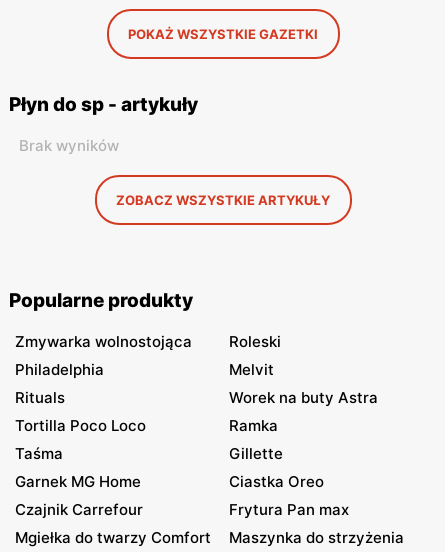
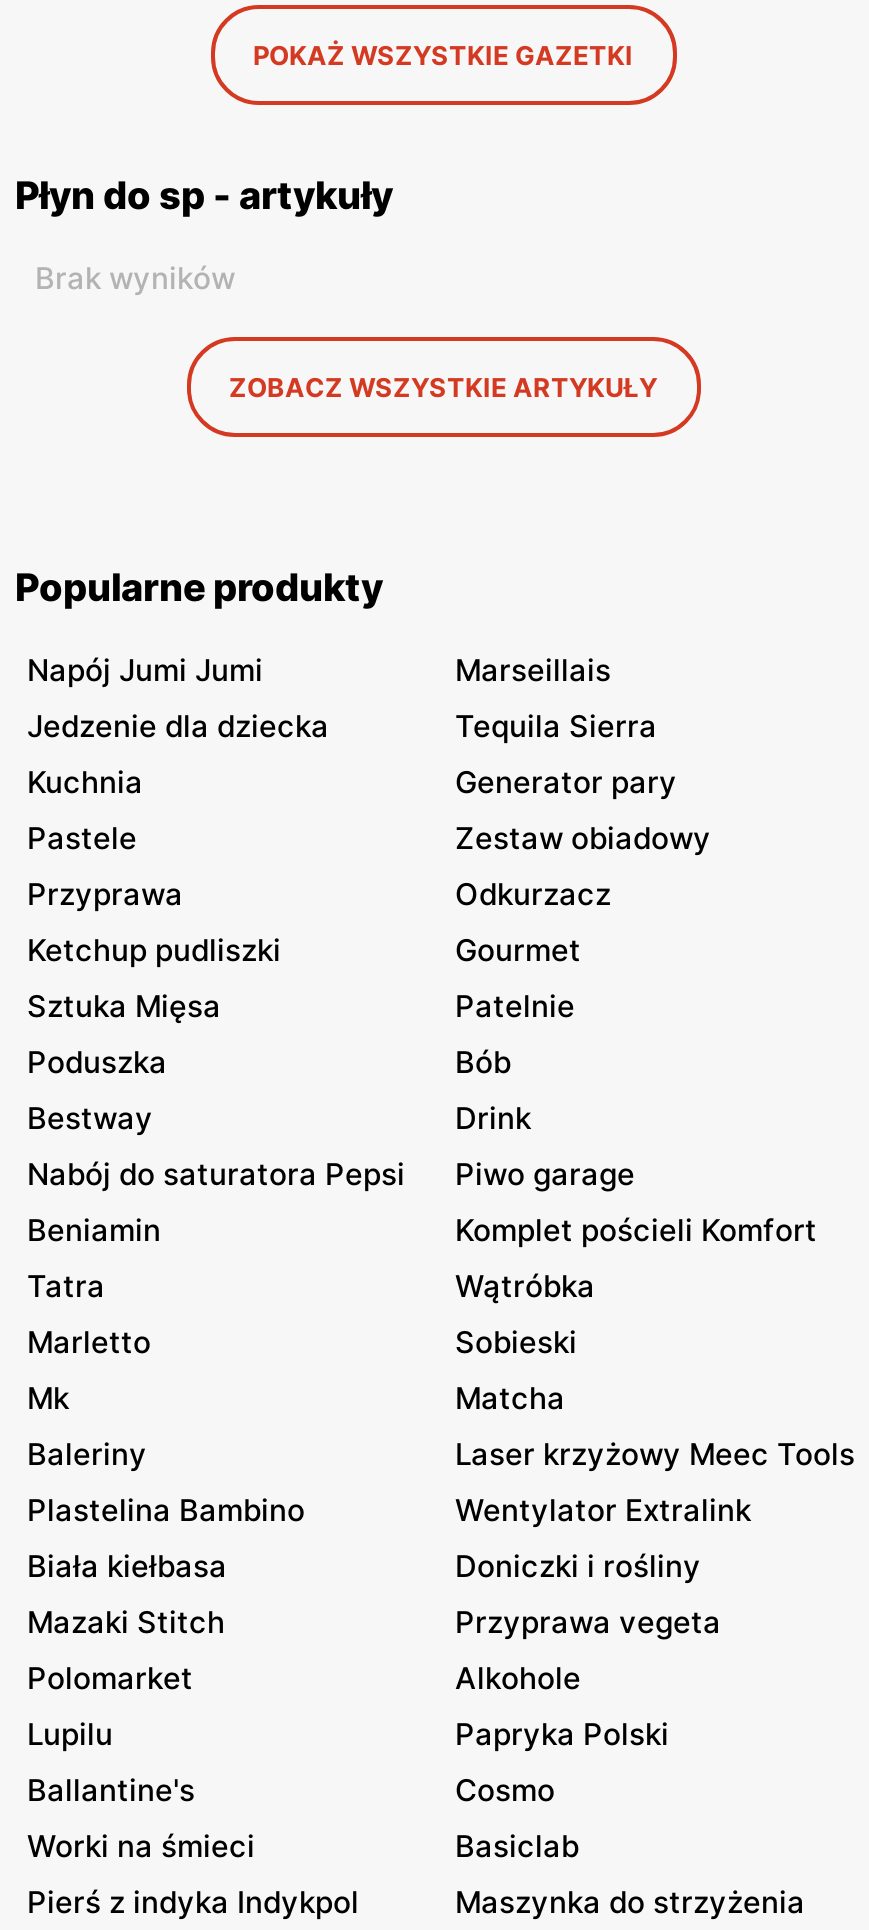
[15,332,378,547] Zmywarka wolnostojąca | Roleski | Philadelphia | Melvit | Rituals | Worek na buty Astra | Tortilla Poco Loco | Ramka | Taśma | Gillette | Garnek MG Home | Ciastka Oreo | Czajnik Carrefour | Frytura Pan max | Mgiełka do twarzy Comfort -> [27,651,855,1921] Napój Jumi Jumi | Marseillais | Jedzenie dla dziecka | Tequila Sierra | Kuchnia | Generator pary | Pastele | Zestaw obiadowy | Przyprawa | Odkurzacz | Ketchup pudliszki | Gourmet | Sztuka Mięsa | Patelnie | Poduszka | Bób | Bestway | Drink | Nabój do saturatora Pepsi | Piwo garage | Beniamin | Komplet pościeli Komfort | Tatra | Wątróbka | Marletto | Sobieski | Mk | Matcha | Baleriny | Laser krzyżowy Meec Tools | Plastelina Bambino | Wentylator Extralink | Biała kiełbasa | Doniczki i rośliny | Mazaki Stitch | Przyprawa vegeta | Polomarket | Alkohole | Lupilu | Papryka Polski | Ballantine's | Cosmo | Worki na śmieci | Basiclab | Pierś z indyka Indykpol

